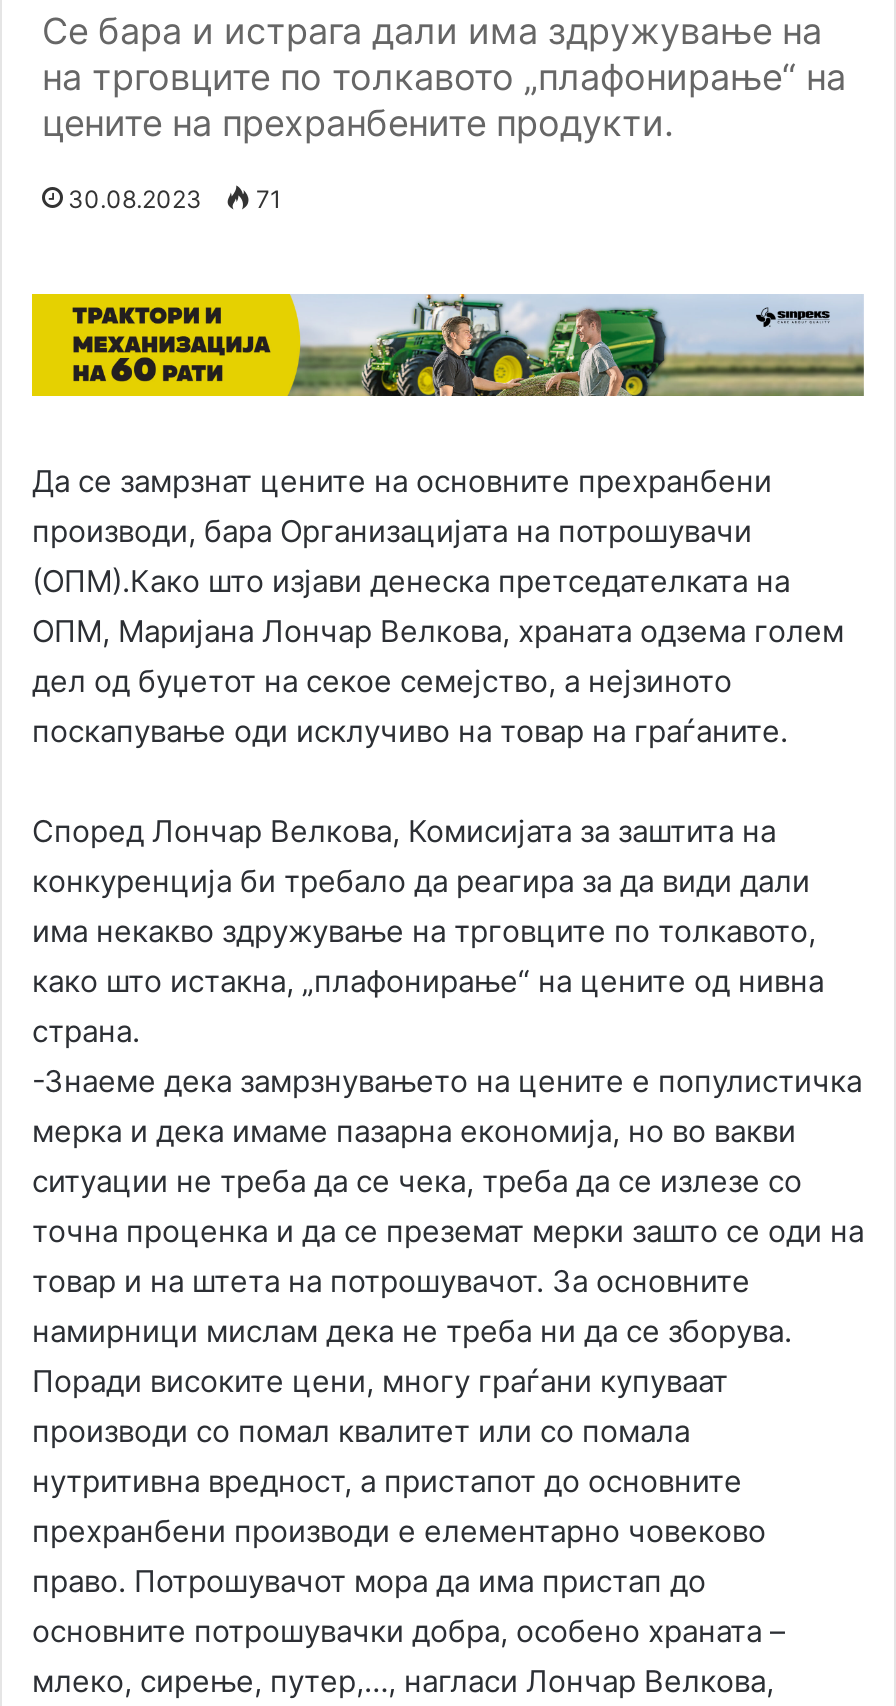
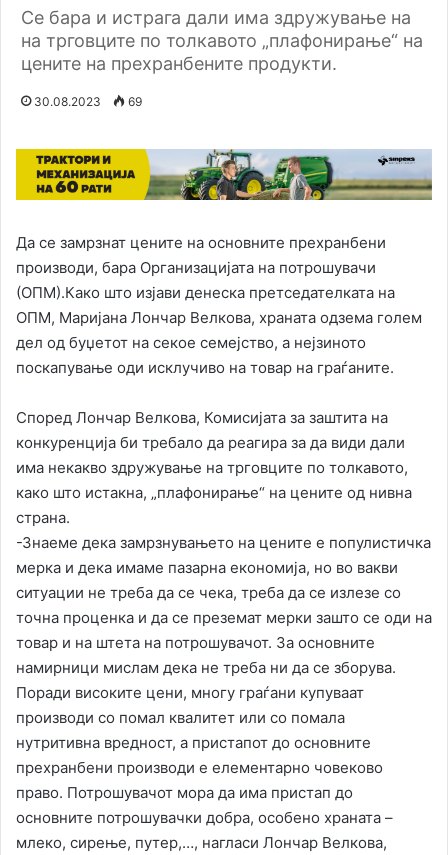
[68,183,282,213] 30.08.2023 71 -> [34,93,142,108] 30.08.2023 69

